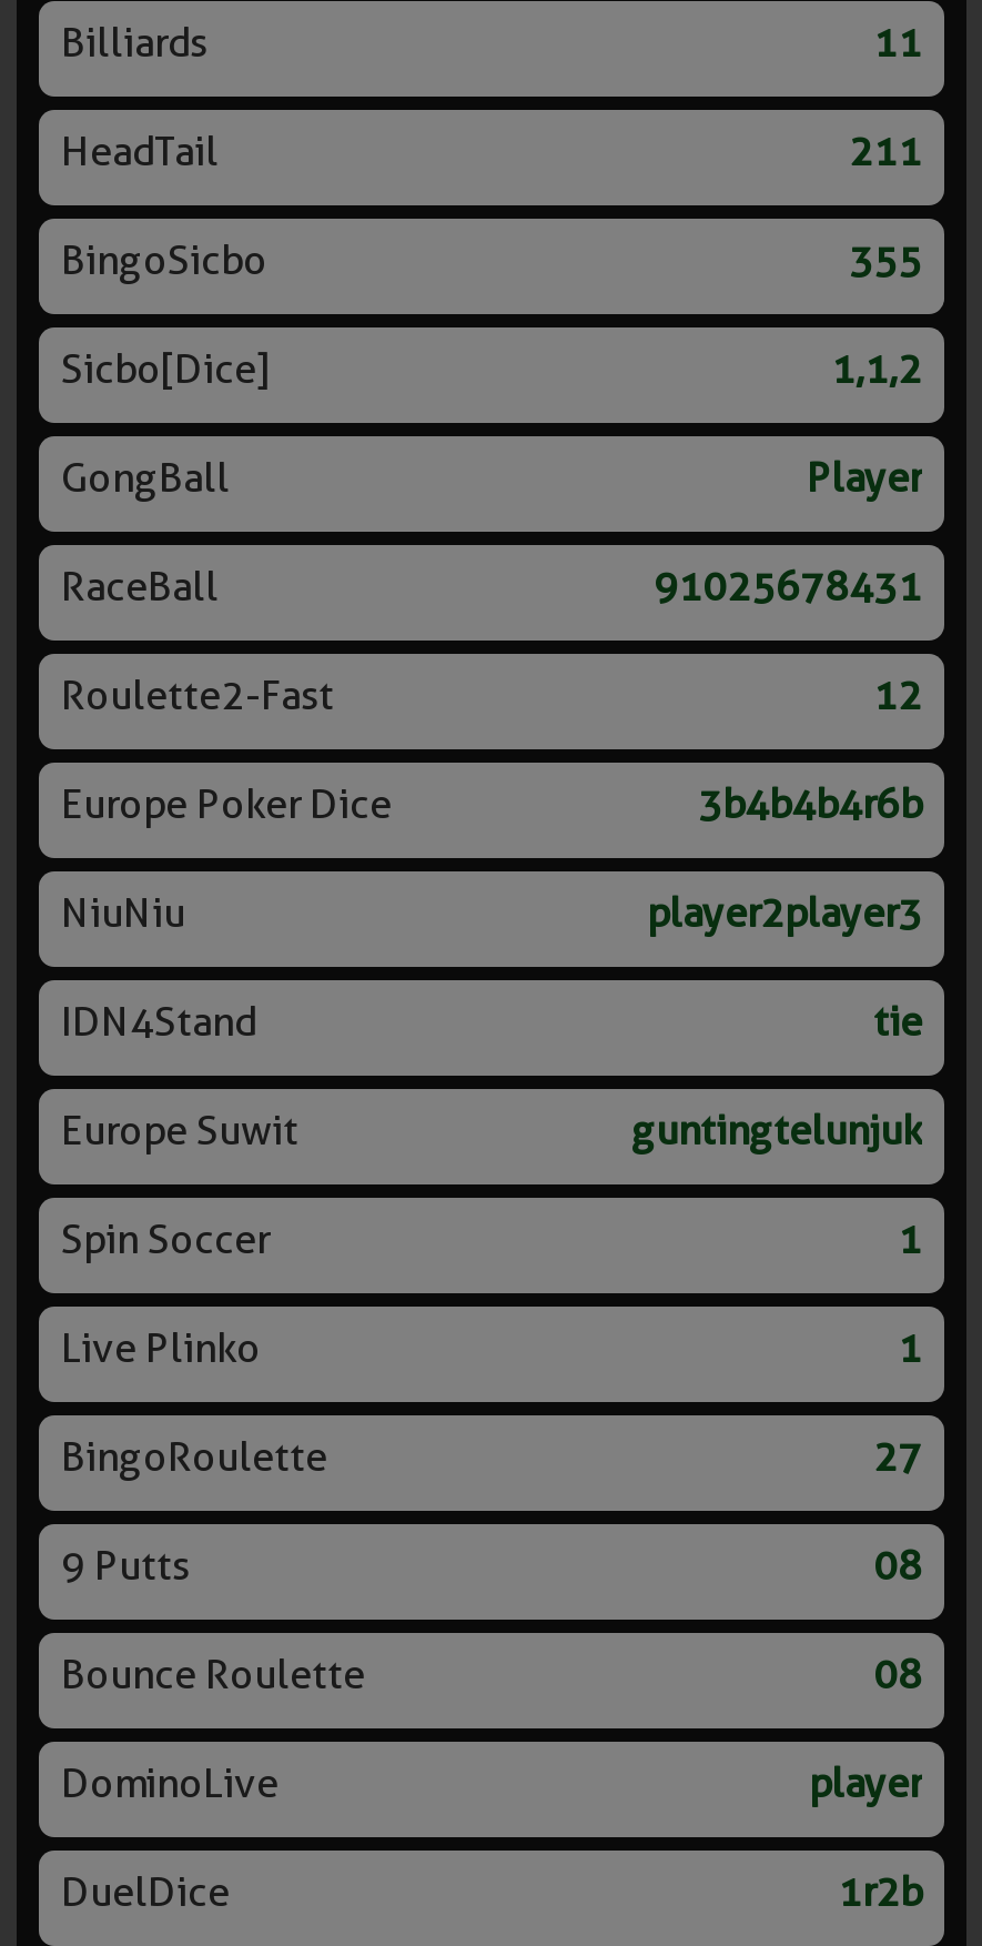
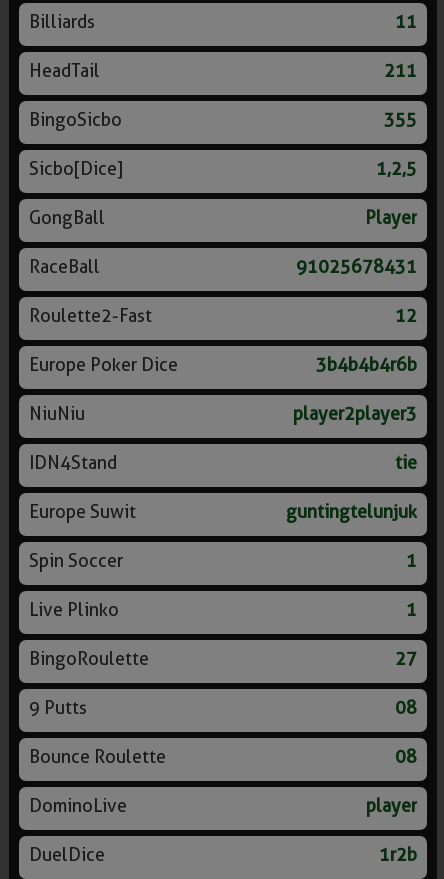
[831,345,922,392] 1,1,2 -> [376,158,417,179] 1,2,5

